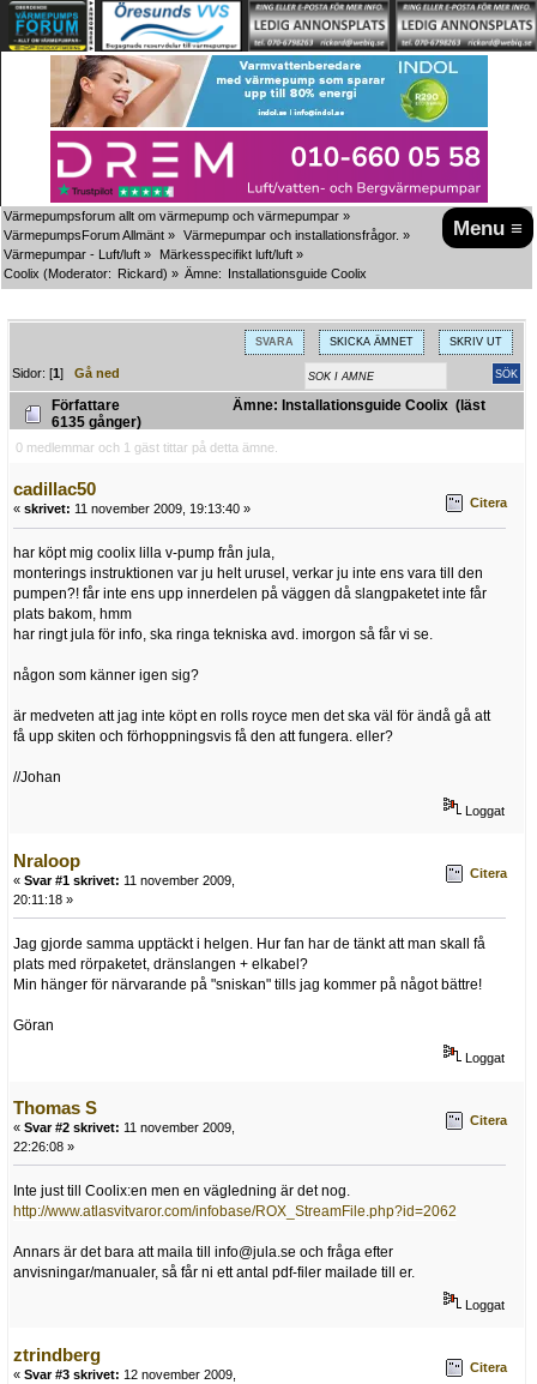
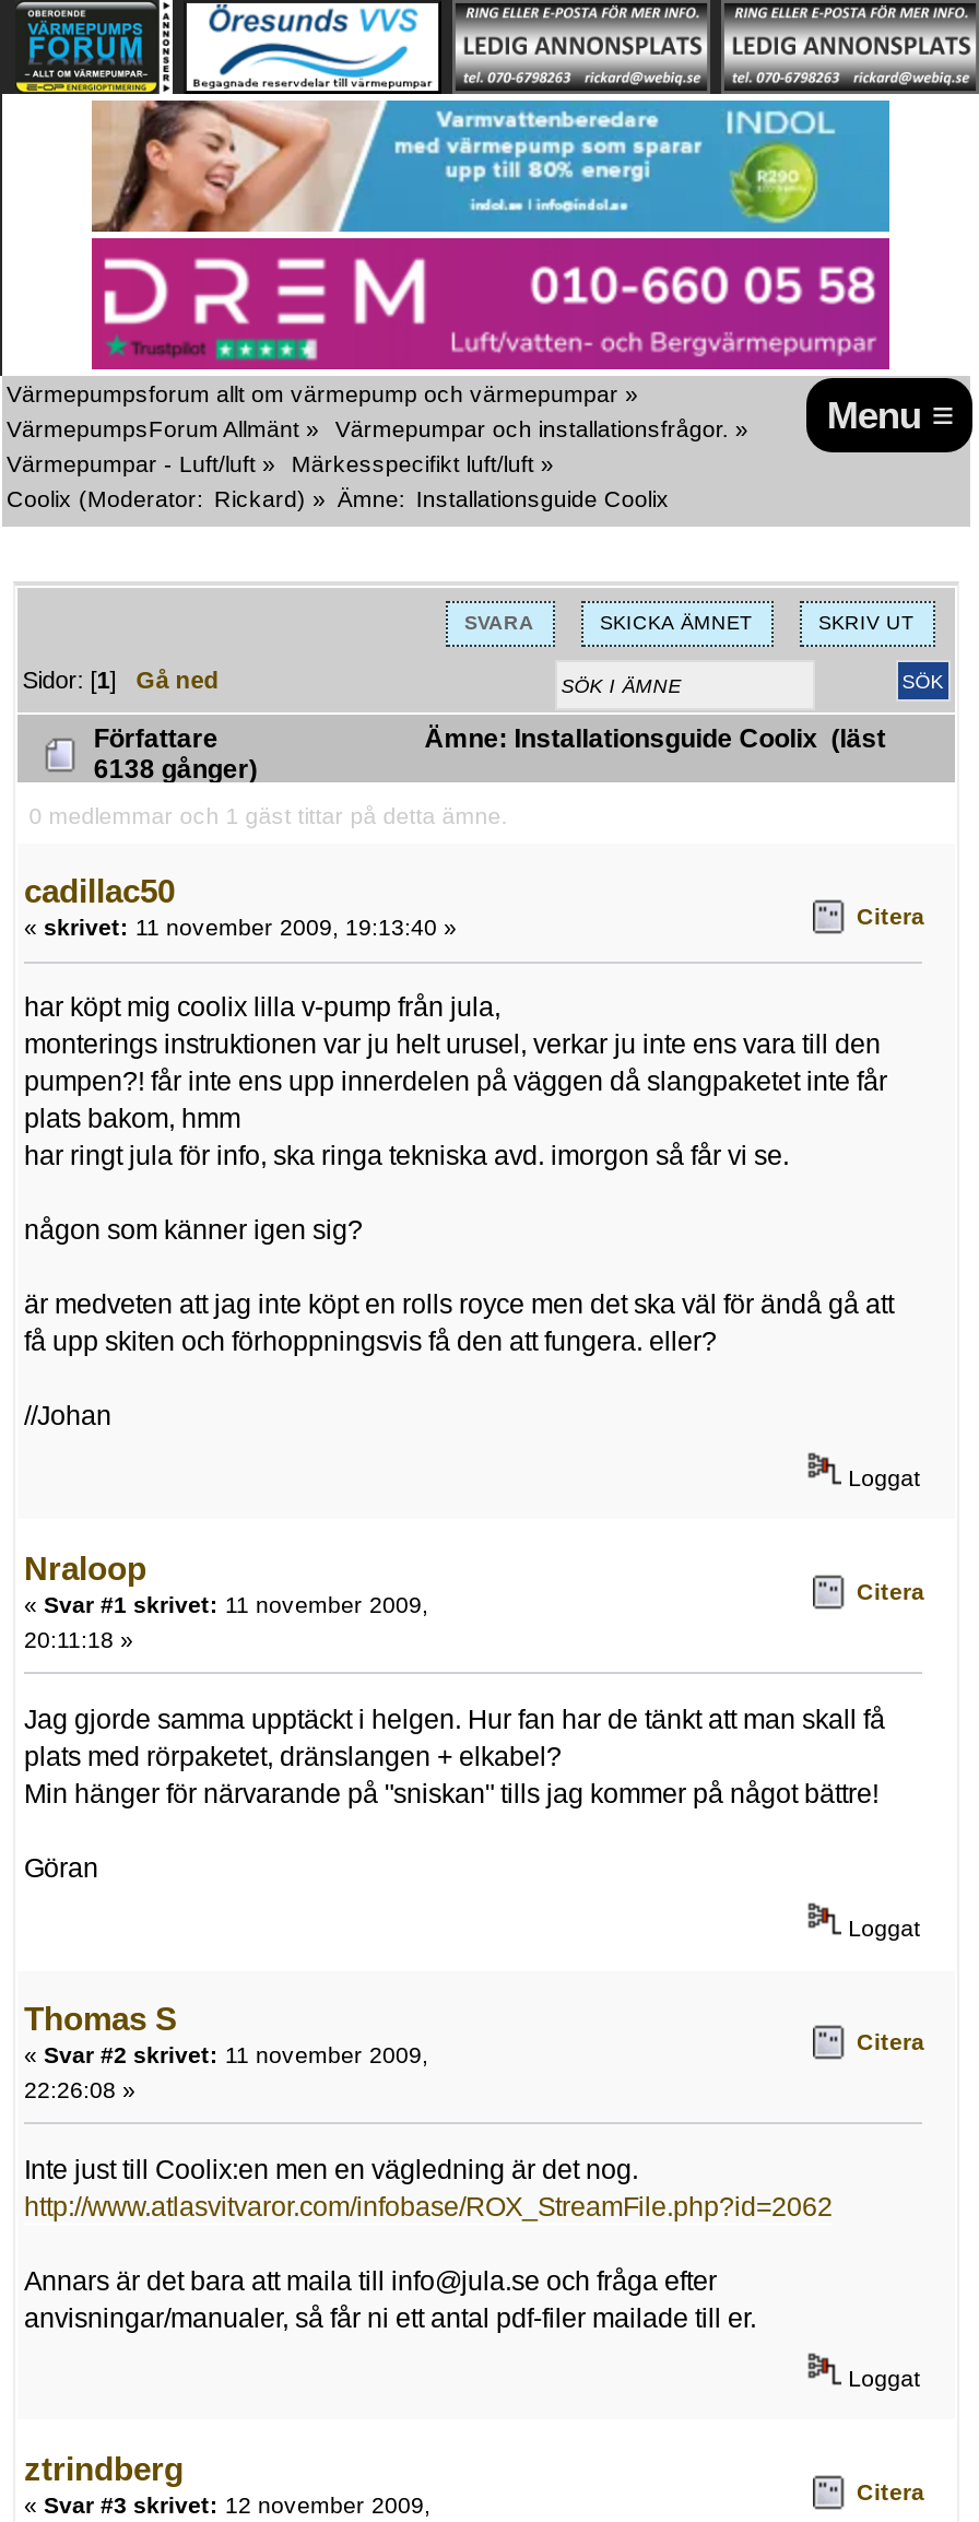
[51,414,141,430] 6135 gånger) -> [94,754,258,784] 6138 gånger)

